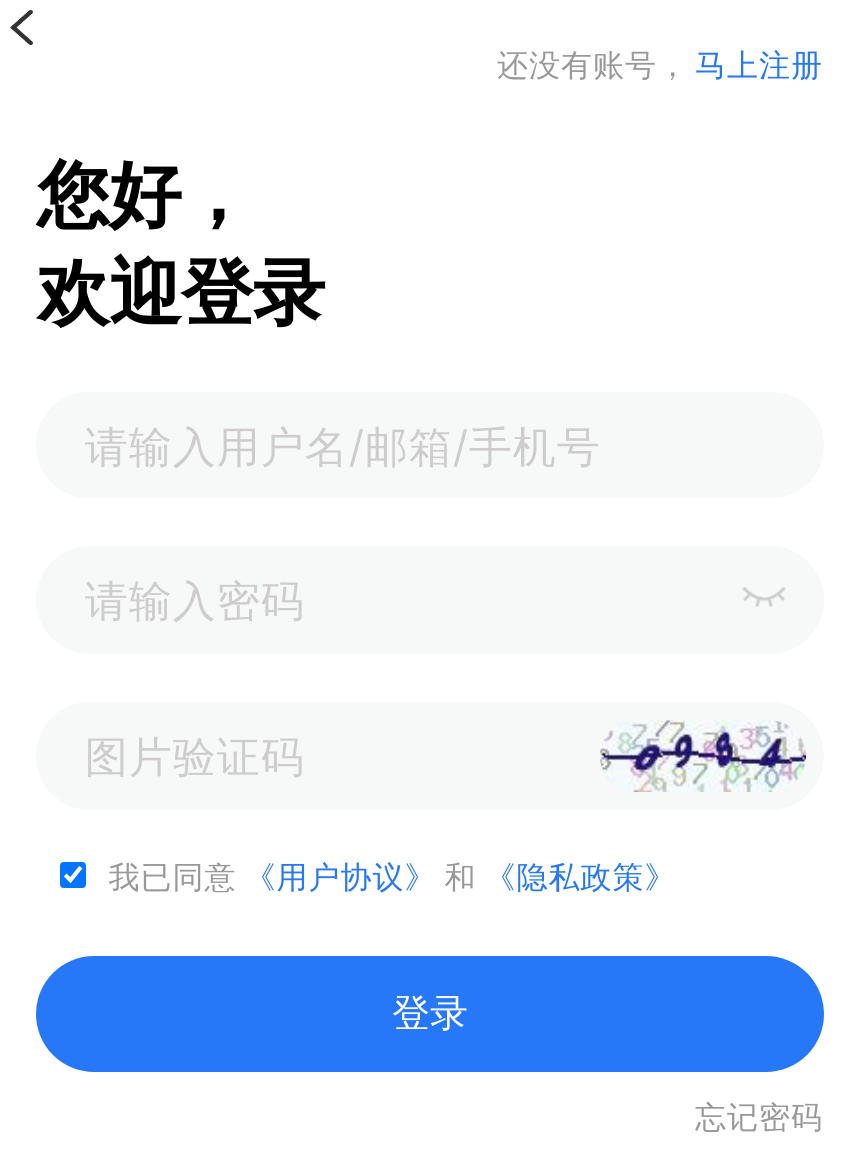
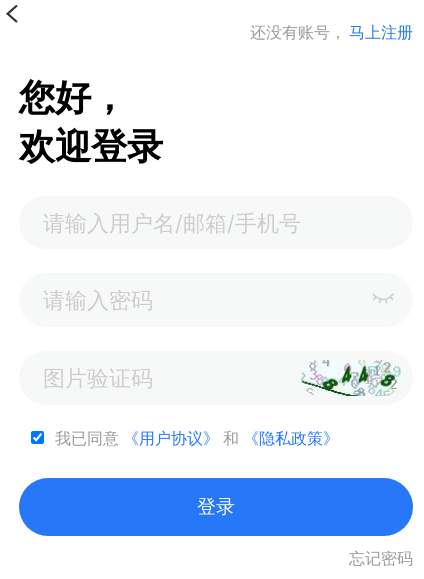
[602,720,808,792] [image] -> [302,360,404,397] [image]

